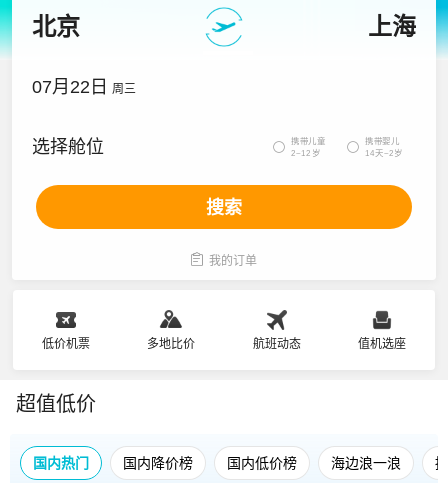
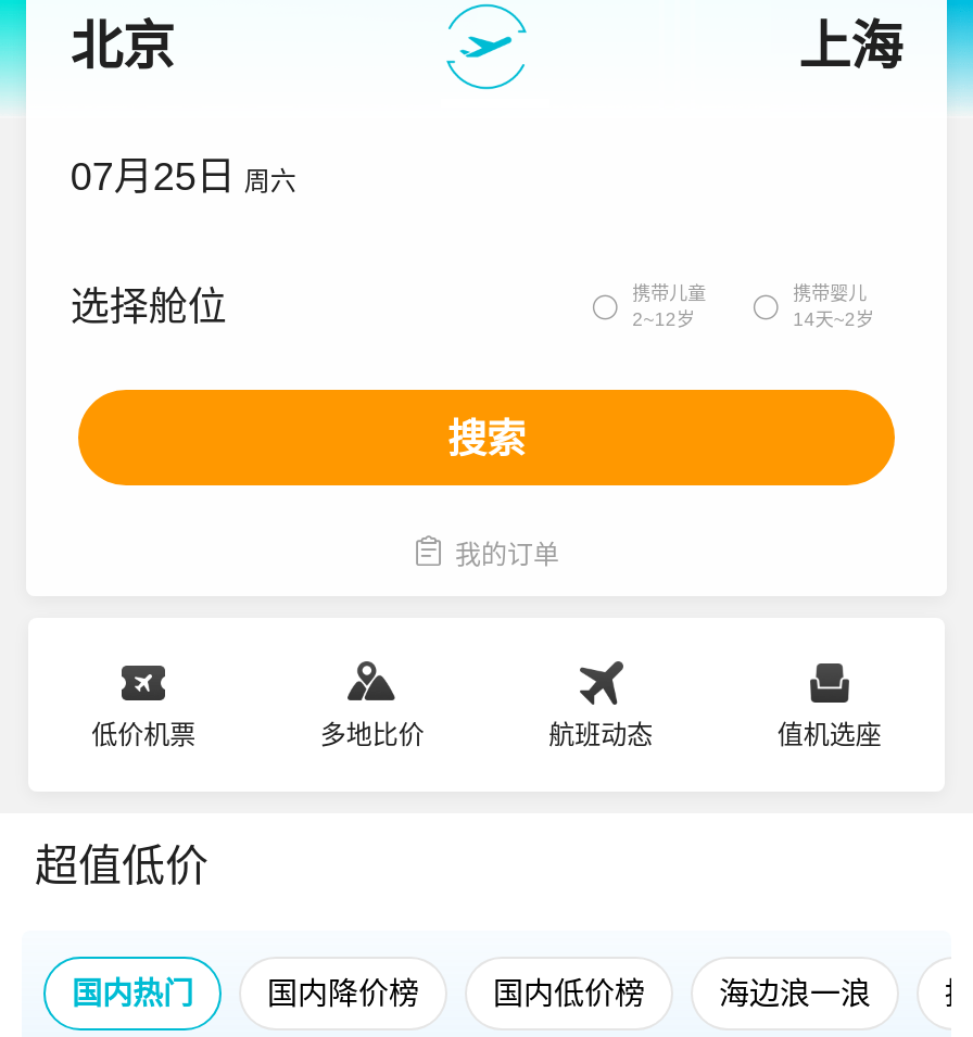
[32,77,136,97] 07月22日 周三 -> [70,155,296,199] 07月25日 周六

